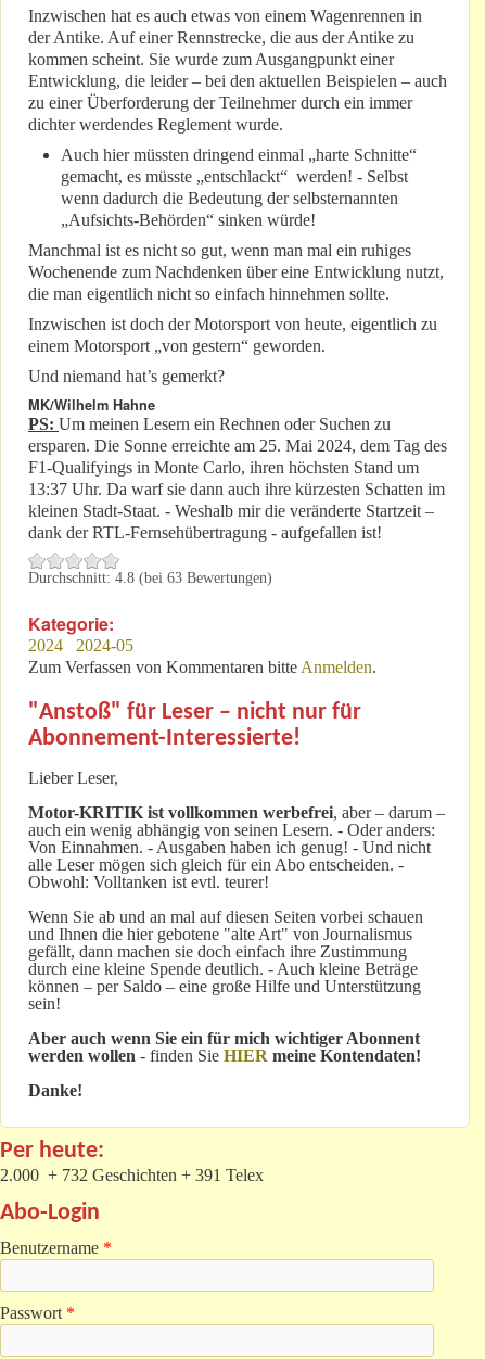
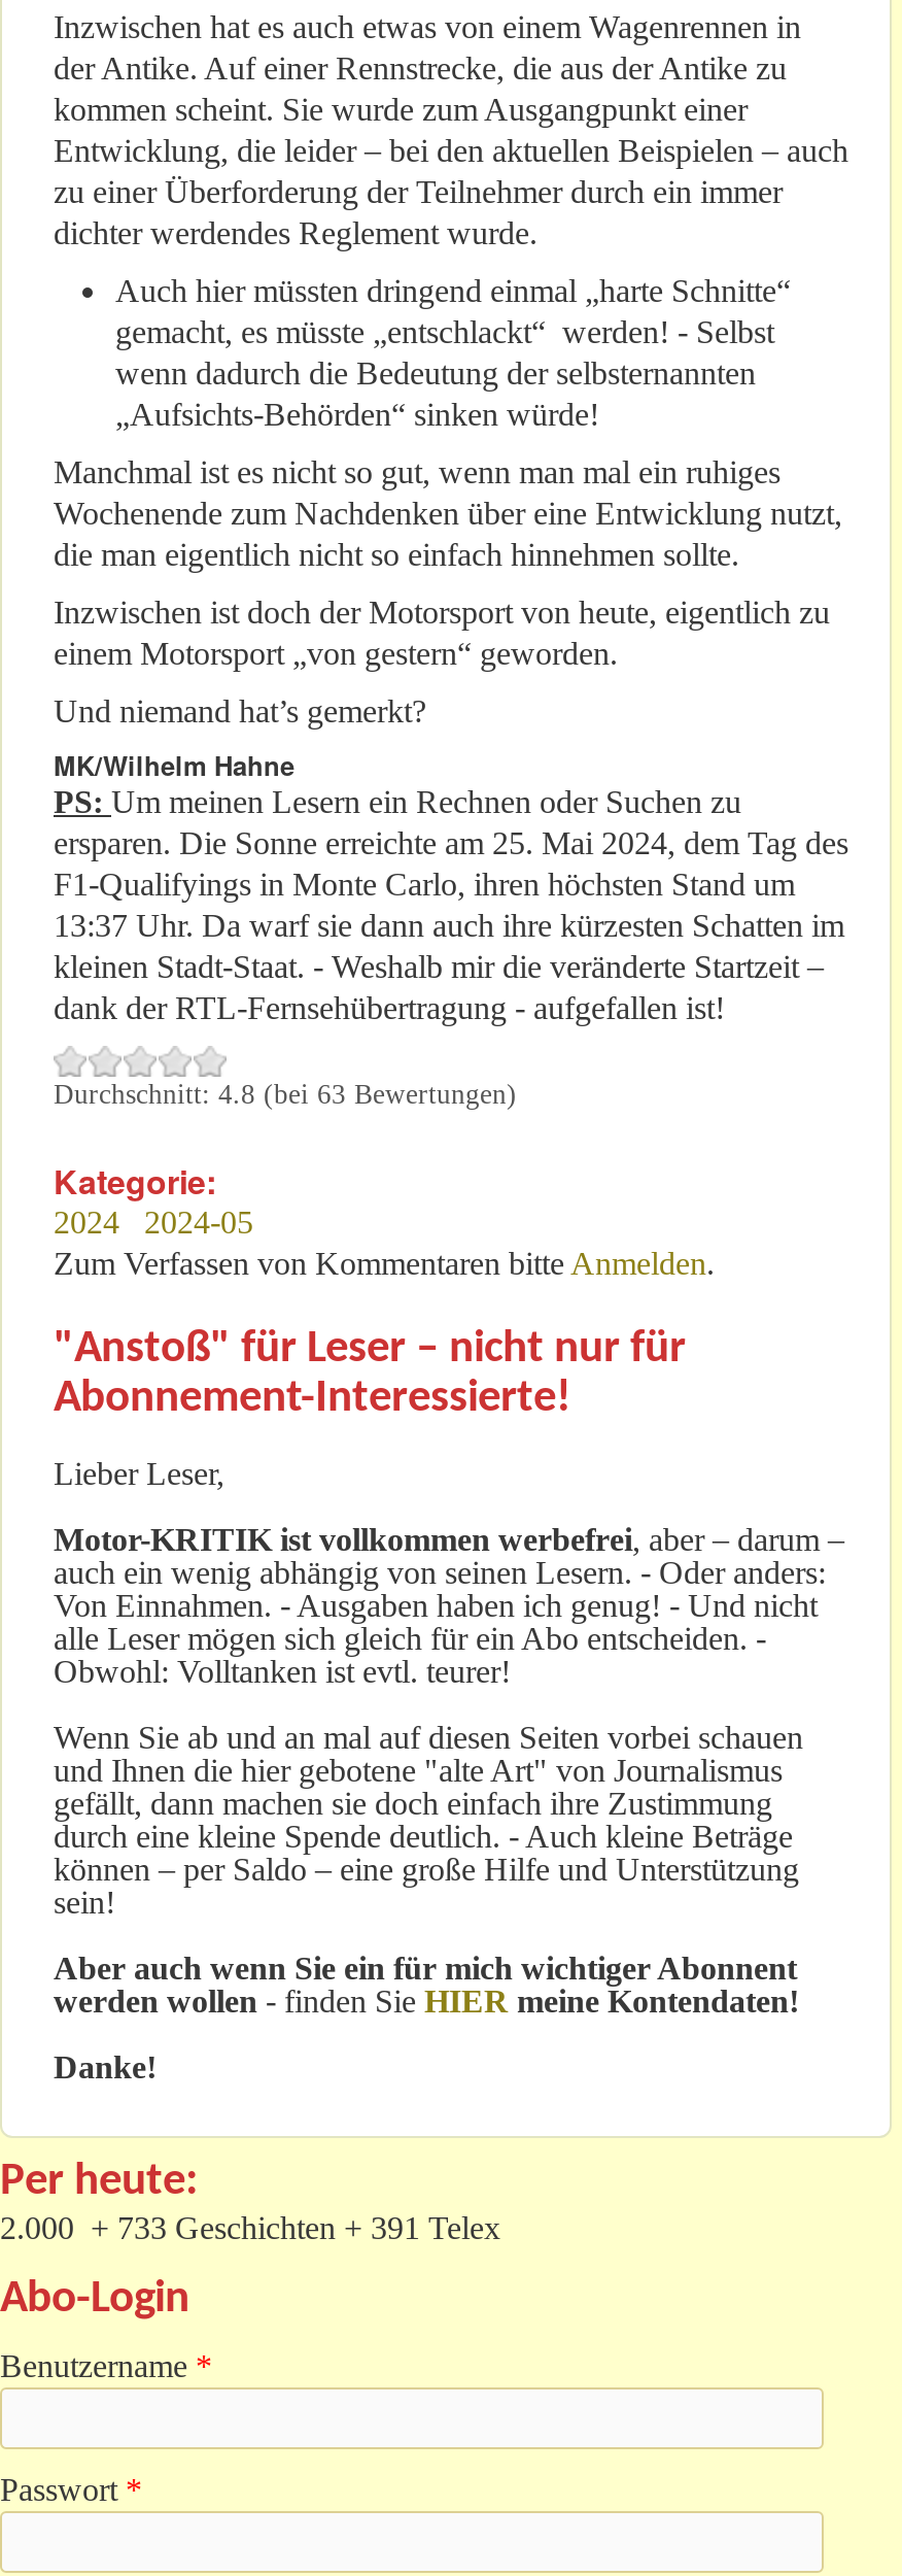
[0,1166,264,1185] 2.000 + 732 Geschichten + 391 Telex -> [0,2211,500,2246] 2.000 + 733 Geschichten + 391 Telex

